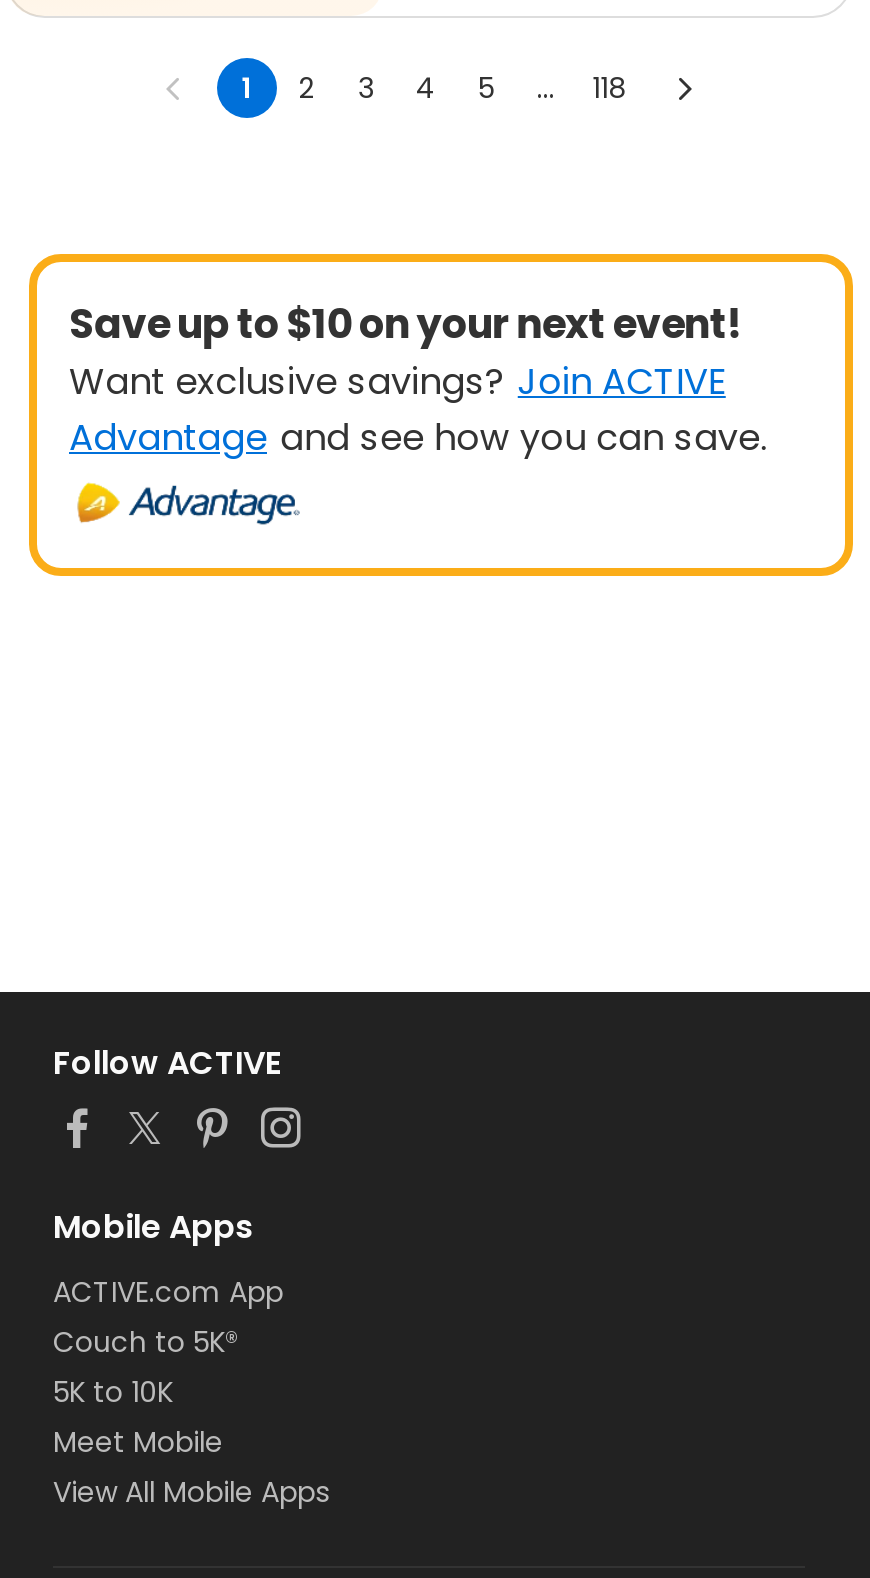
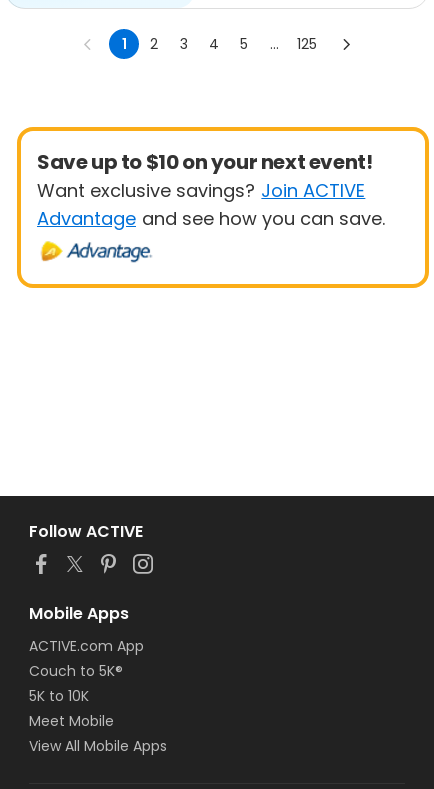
[592,68,626,108] 118 -> [297,34,317,54] 125

